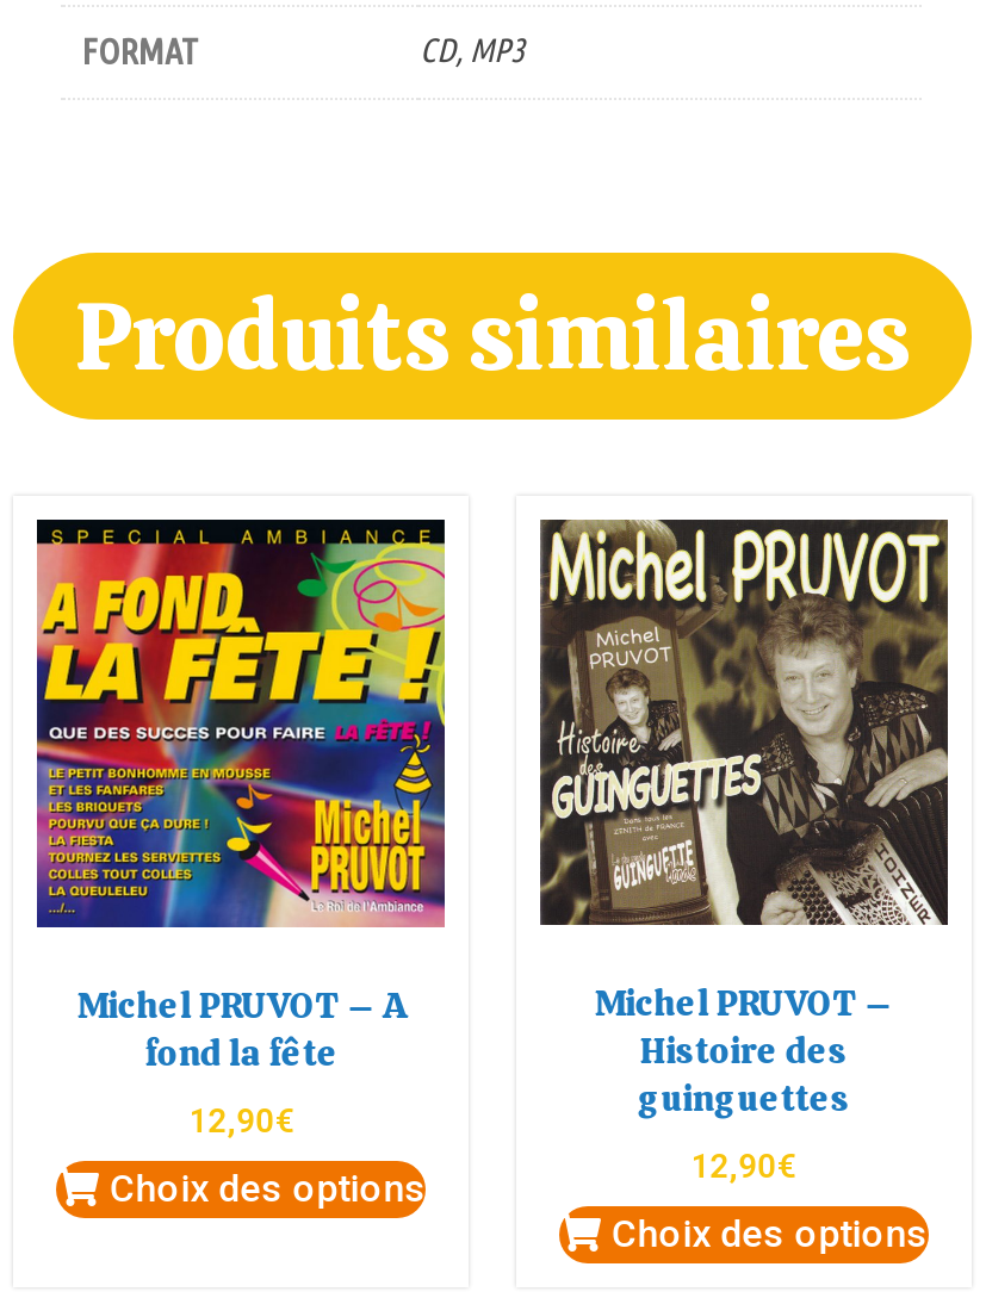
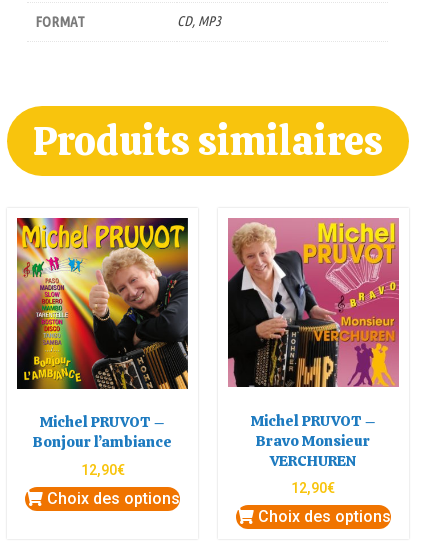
[35,517,447,1078] [image] | Michel PRUVOT – A | fond la fête -> [16,217,189,452] [image] | Michel PRUVOT – | Bonjour l’ambiance
[538,517,950,927] [image] -> [227,218,400,388] [image]
[637,1028,850,1124] Histoire des | guinguettes -> [256,431,370,471] Bravo Monsieur | VERCHUREN

